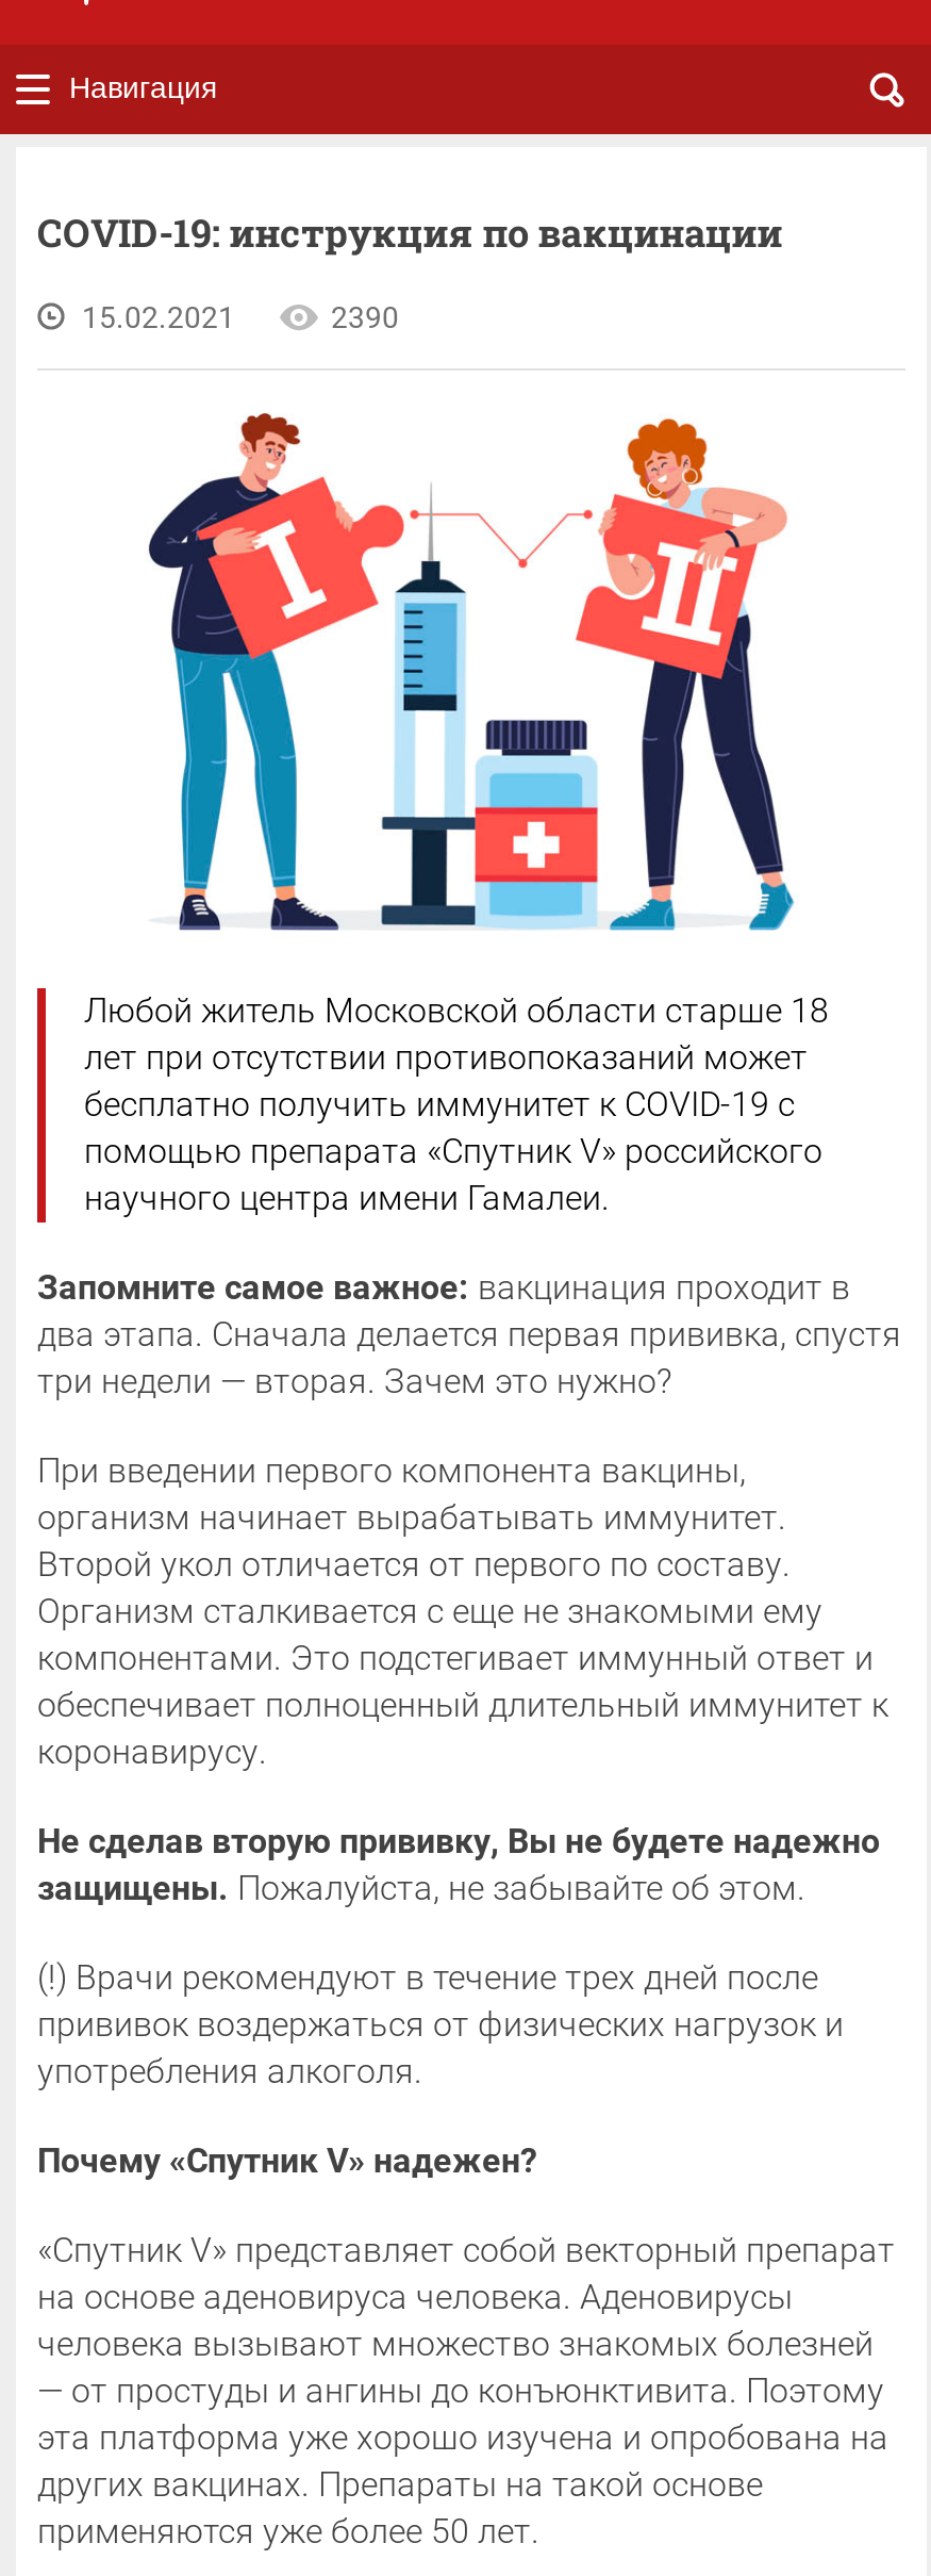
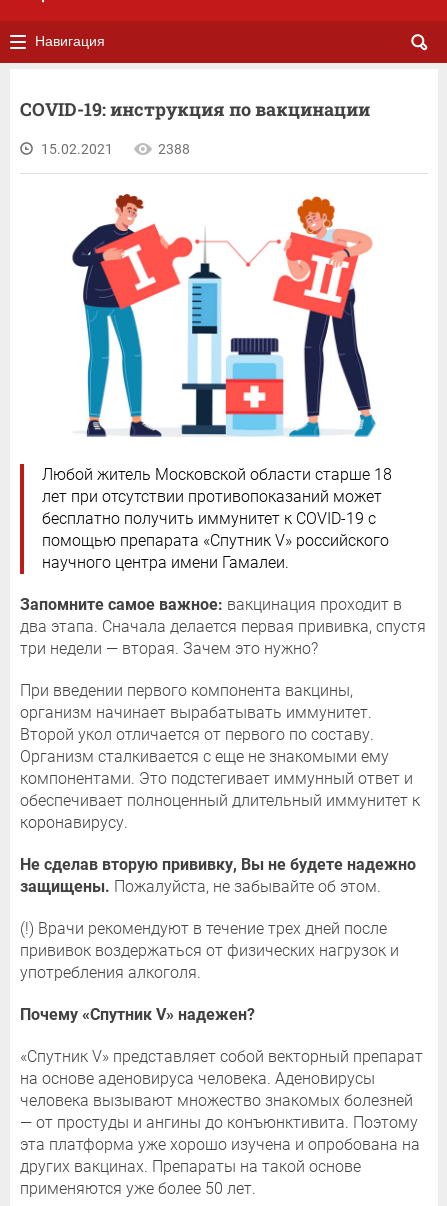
[331,300,399,334] 2390 -> [158,141,190,157] 2388

